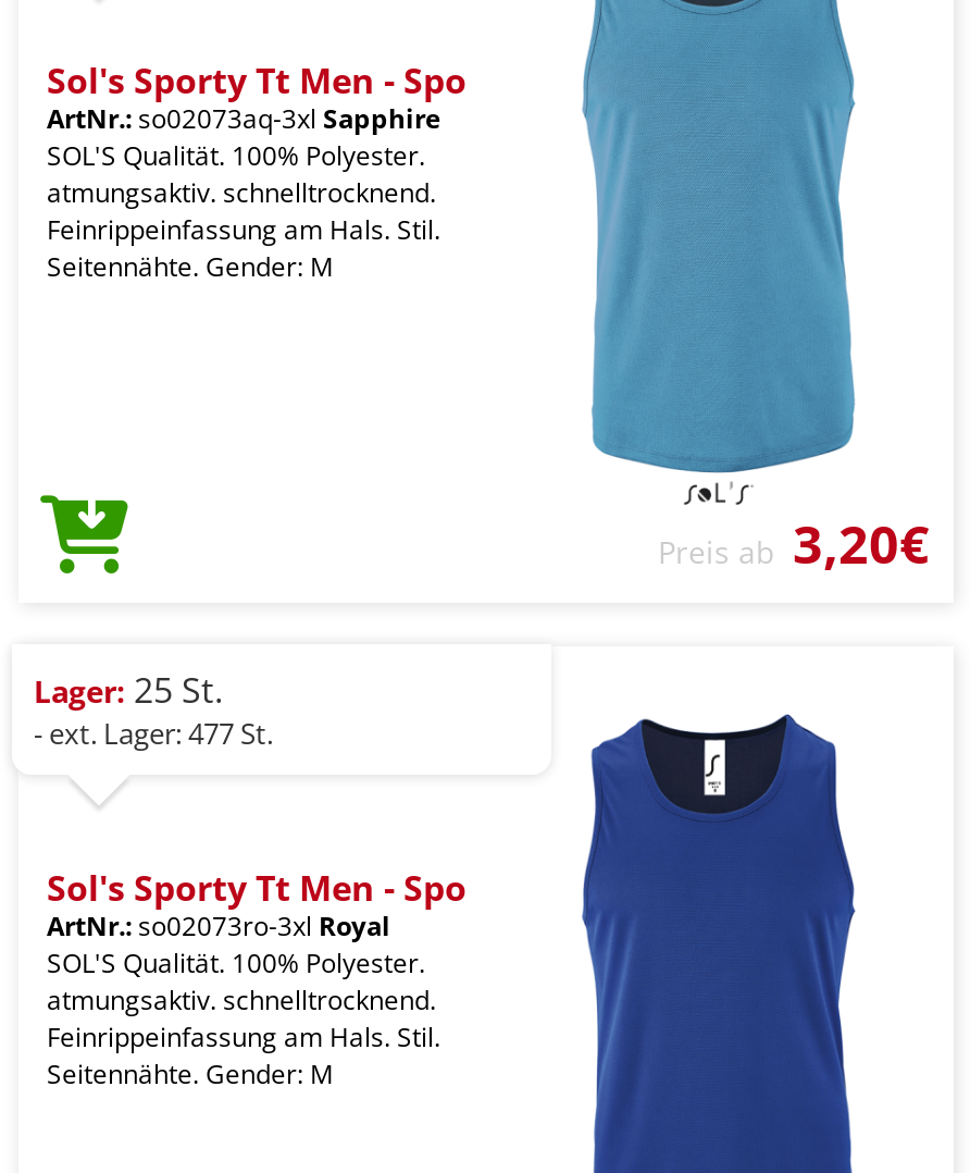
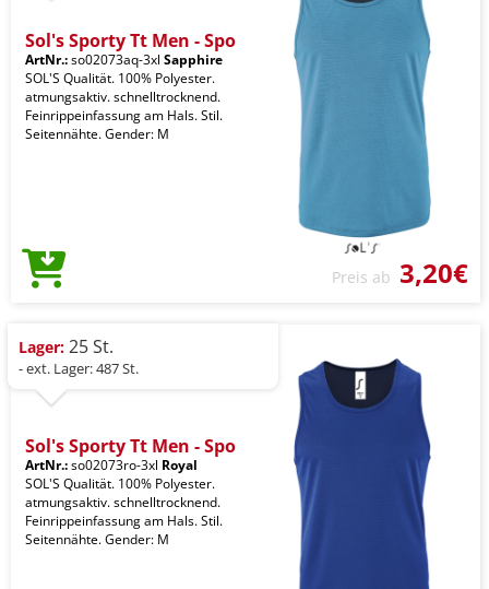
[34,713,273,753] - ext. Lager: 477 St. -> [19,358,139,378] - ext. Lager: 487 St.

